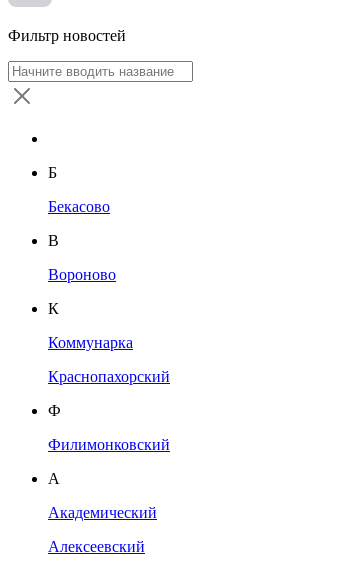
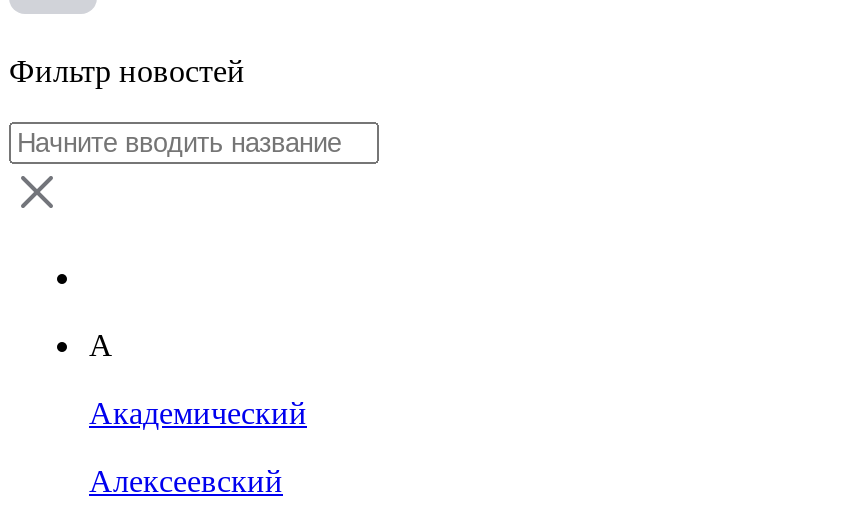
[48,164,170,453] Б | Бекасово | В | Вороново | К | Коммунарка | Краснопахорский | Ф | Филимонковский -> none

